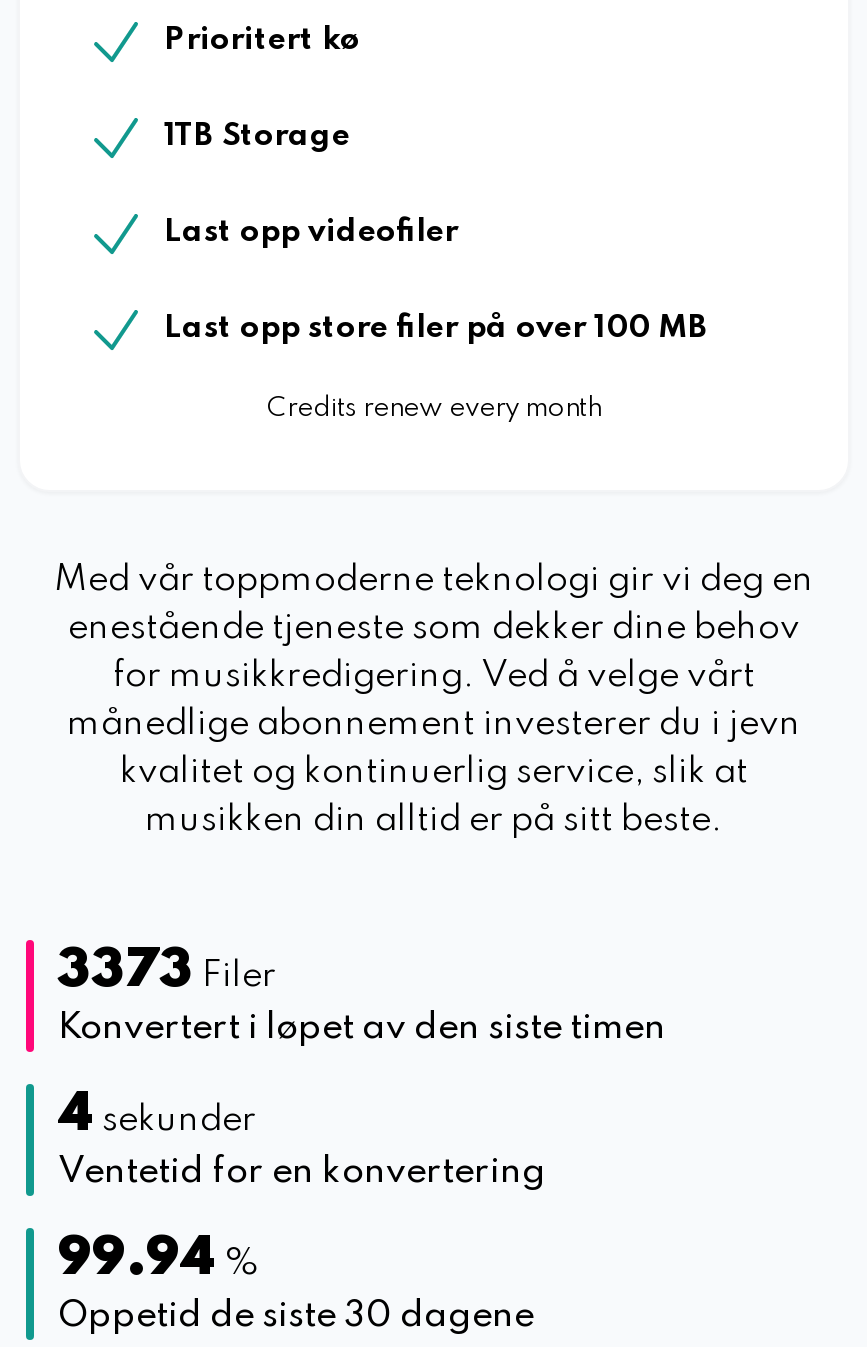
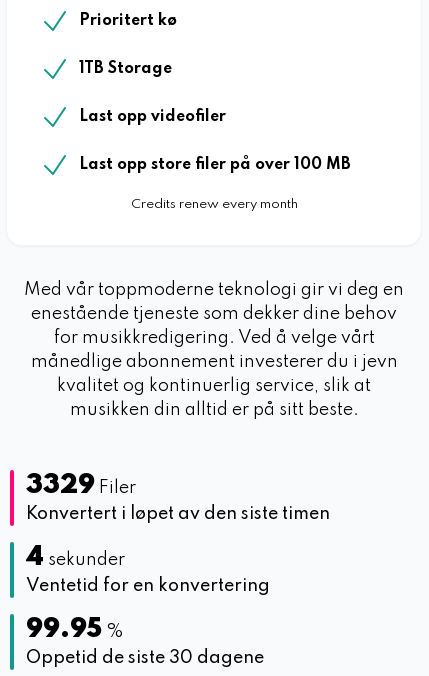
[58,1232,258,1286] 99.94 % -> [26,616,123,643] 99.95 %

